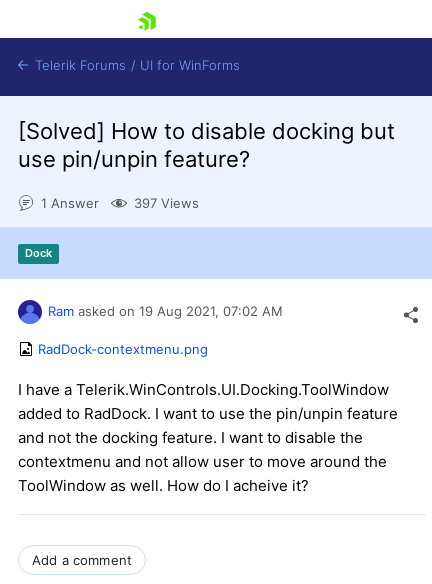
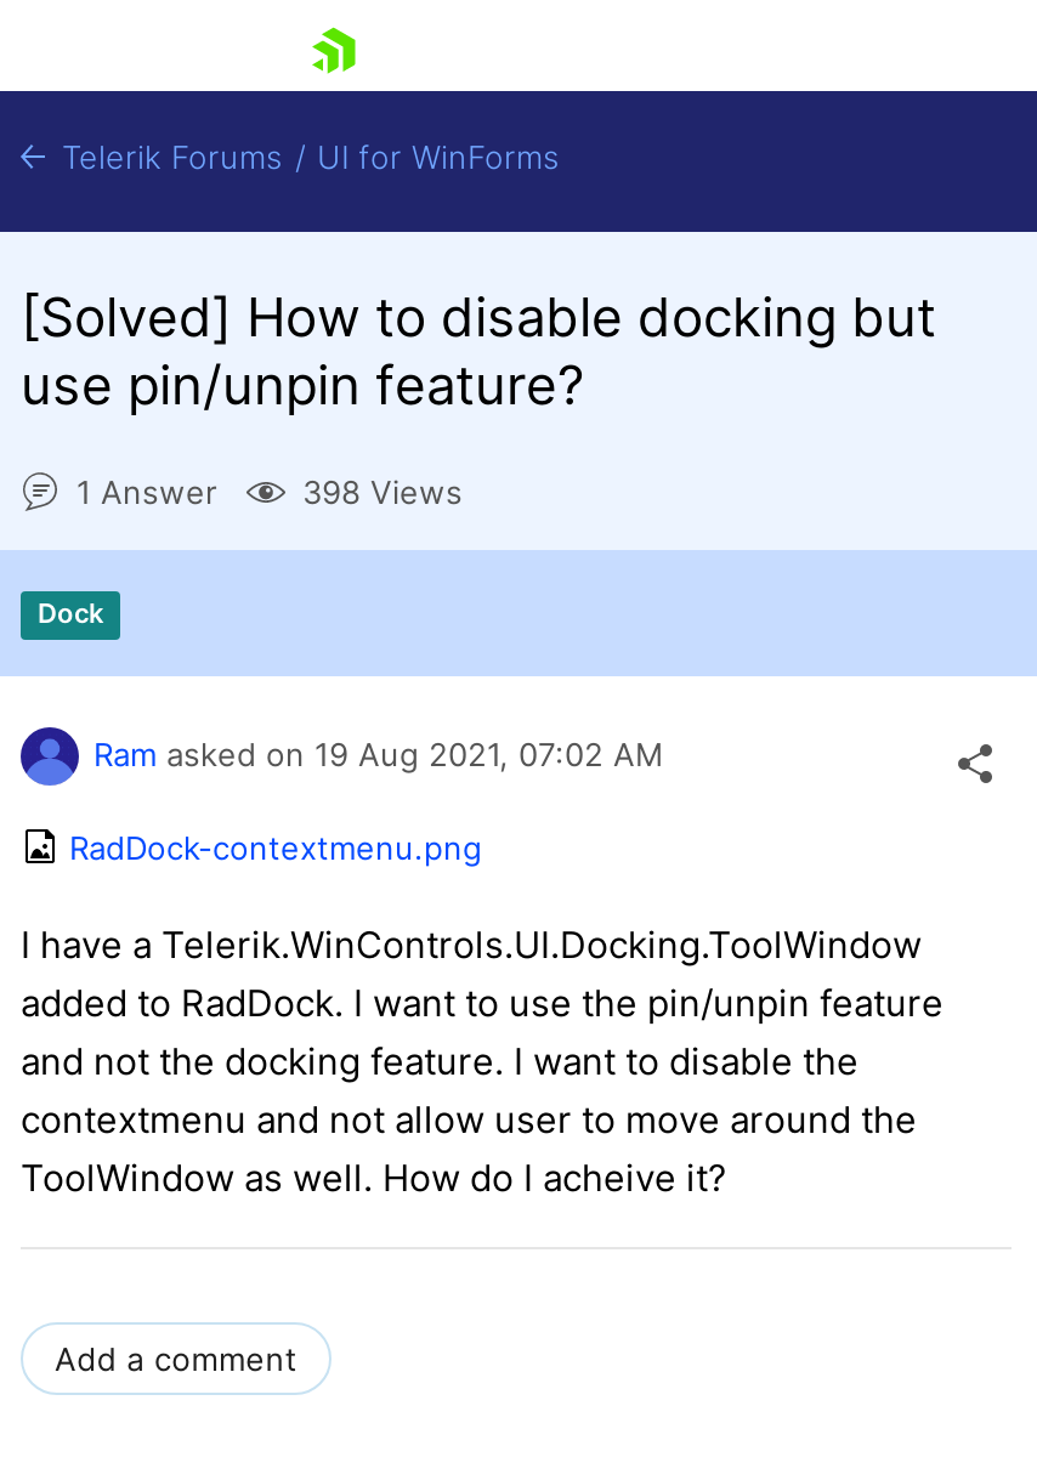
[134,195,199,211] 397 Views -> [302,474,463,512] 398 Views

